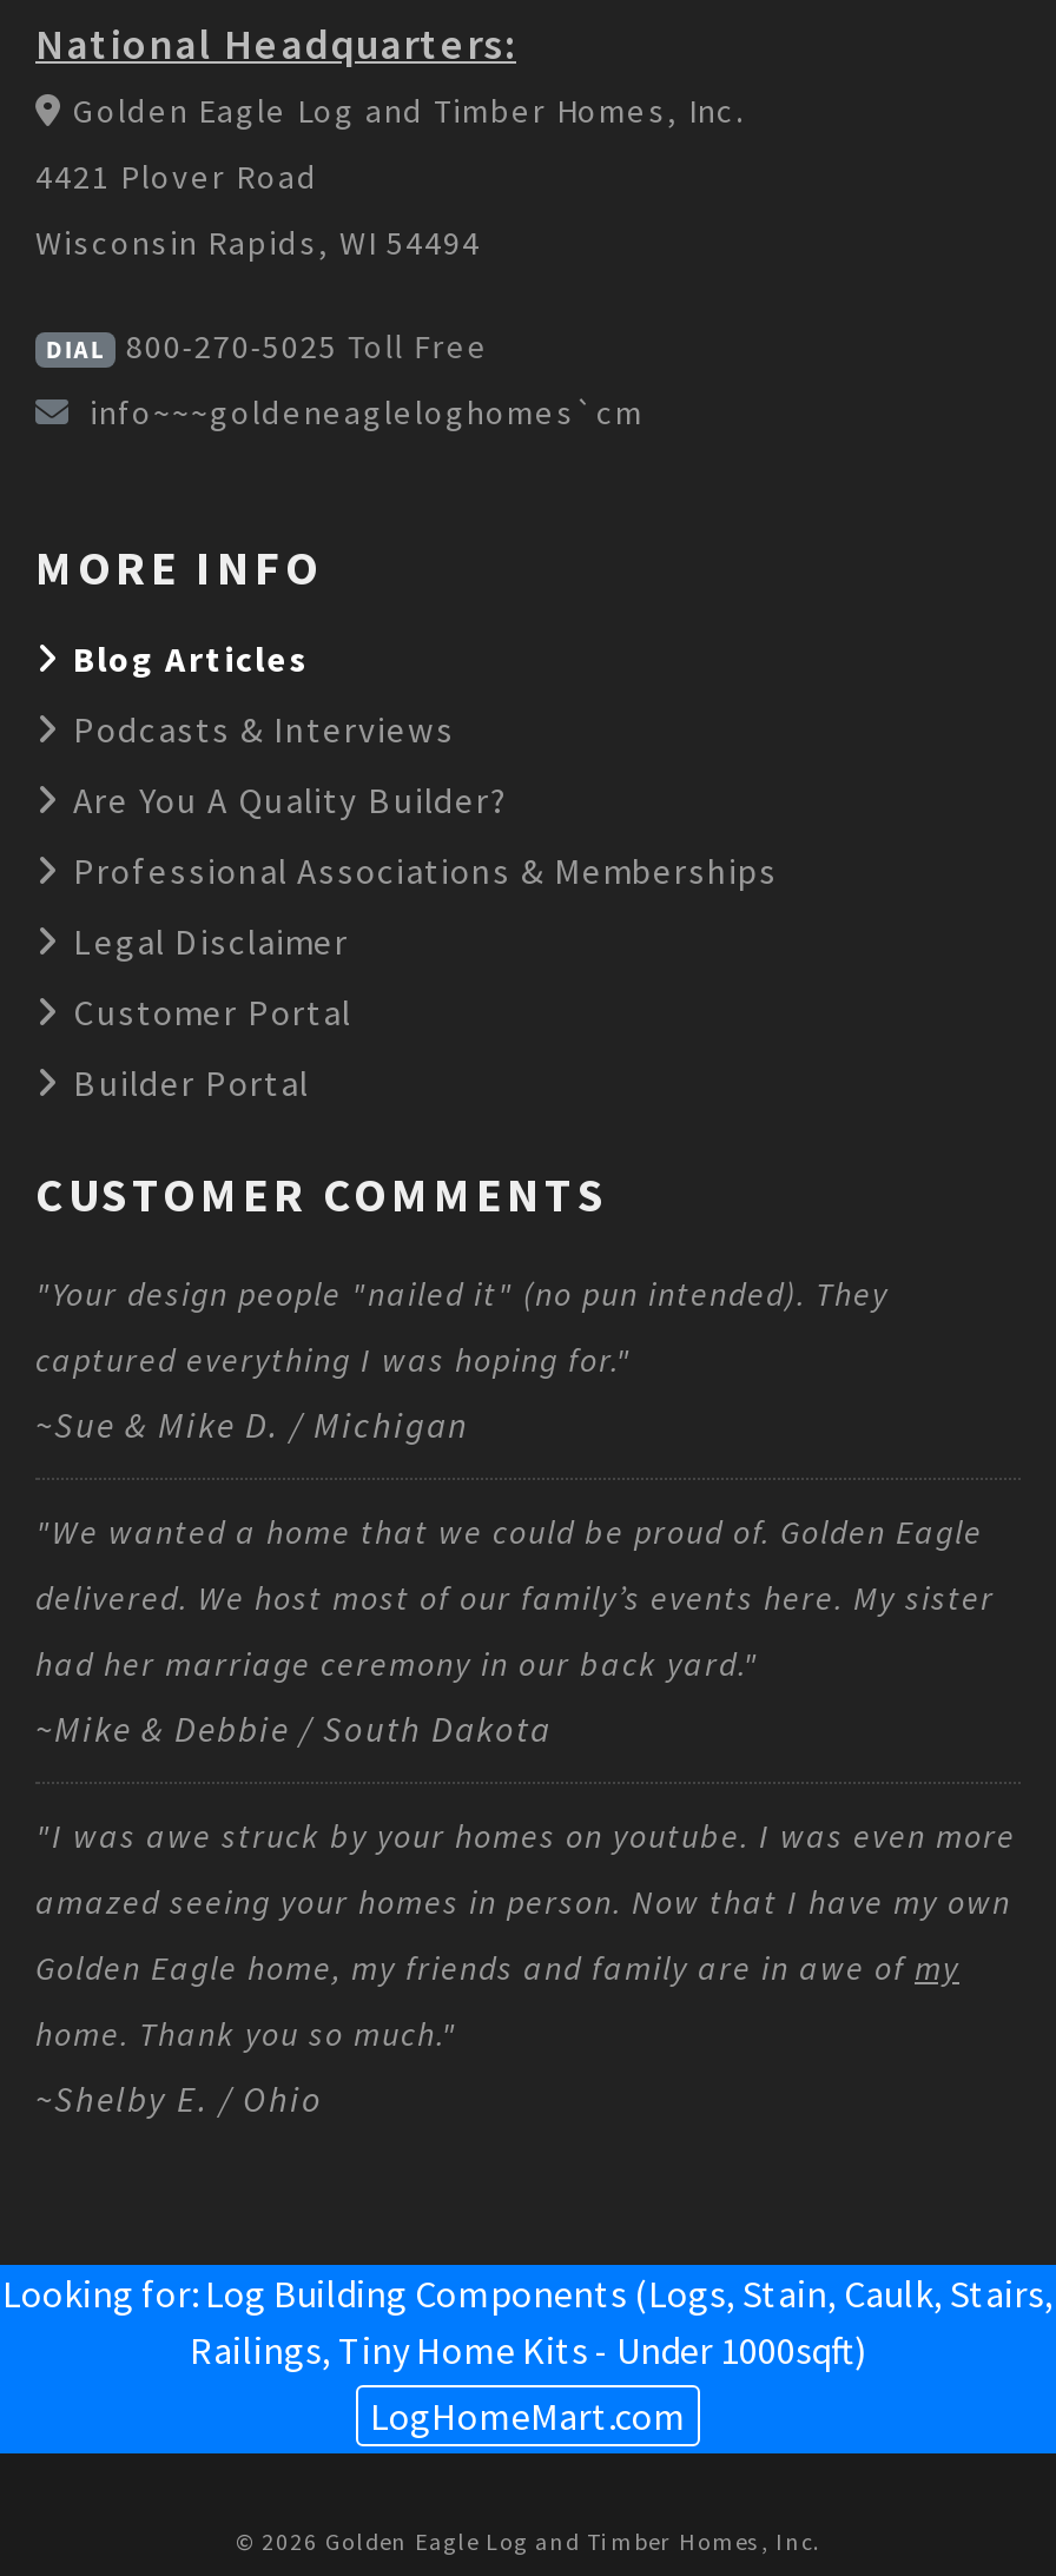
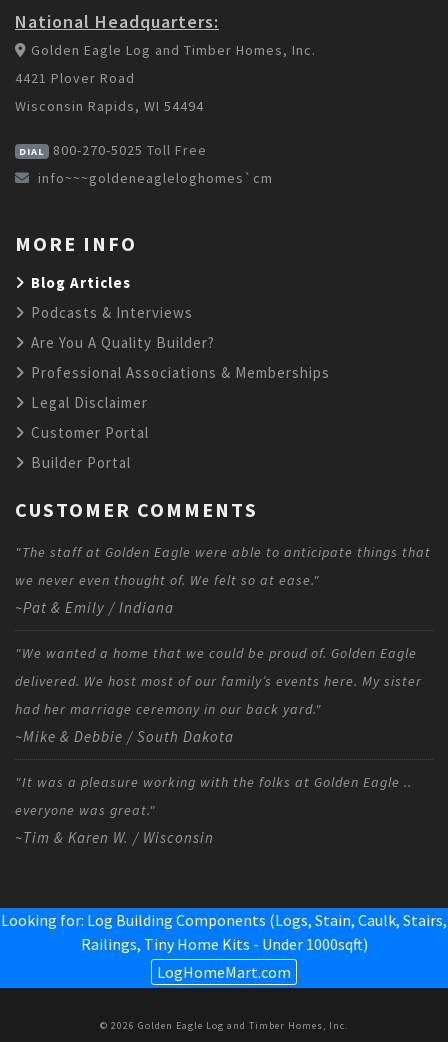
[35,1272,889,1314] "Your design people "nailed it" (no pun intended). They -> [15,543,431,561] "The staff at Golden Eagle were able to anticipate things that
[35,1338,632,1380] captured everything I was hoping for." -> [15,571,320,589] we never even thought of. We felt so at ease."
[35,1401,469,1446] ~Sue & Mike D. / Michigan -> [15,598,174,617] ~Pat & Emily / Indiana
[35,1814,1016,2120] "I was awe struck by your homes on youtube. I was even more | amazed seeing your homes in person. Now that I have my own | Golden Eagle home, my friends and family are in awe of my | home. Thank you so much." | ~Shelby E. / Ohio -> [15,773,412,847] "It was a pleasure working with the folks at Golden Eagle .. | everyone was great." | ~Tim & Karen W. / Wisconsin

